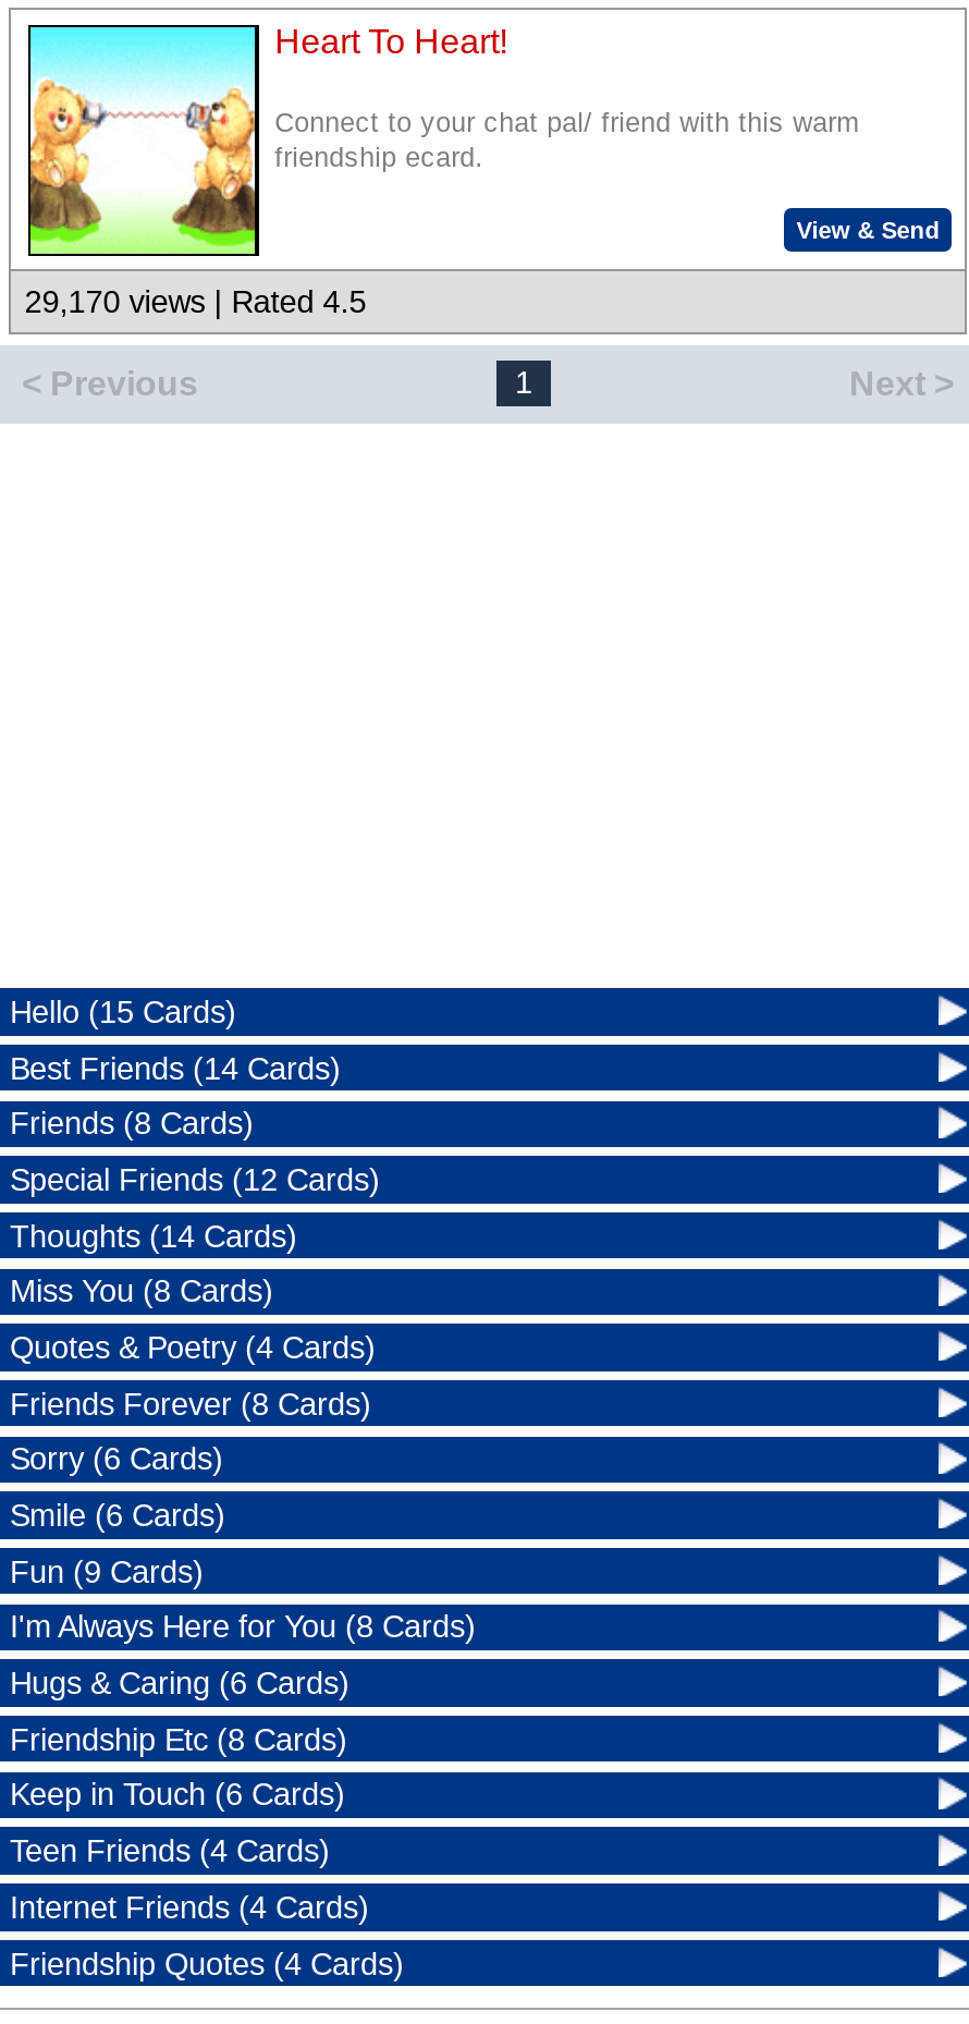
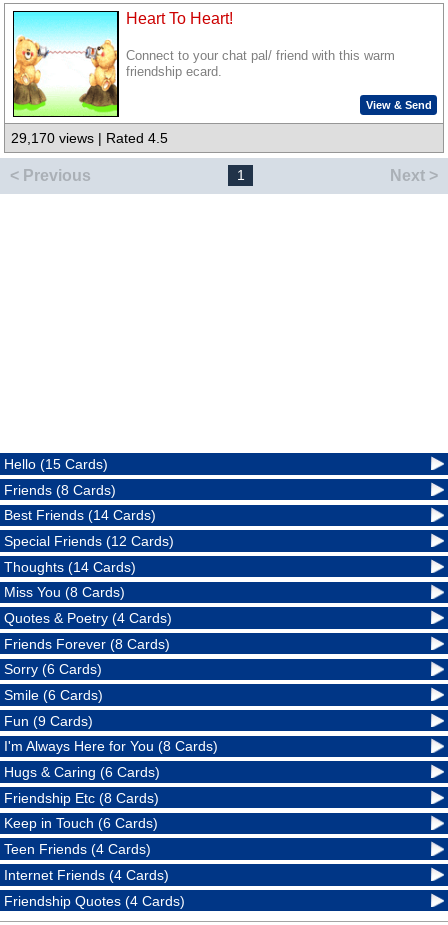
moved [10,1050,341,1085] -> [4,507,156,523]: Best Friends (14 Cards)
moved [10,1106,254,1141] -> [4,481,116,497]: Friends (8 Cards)

